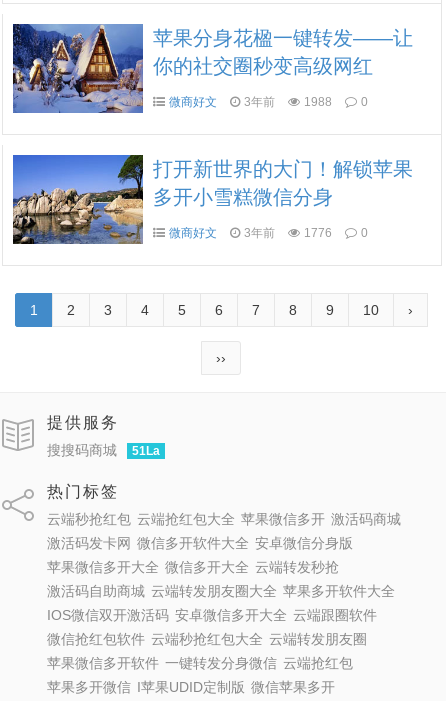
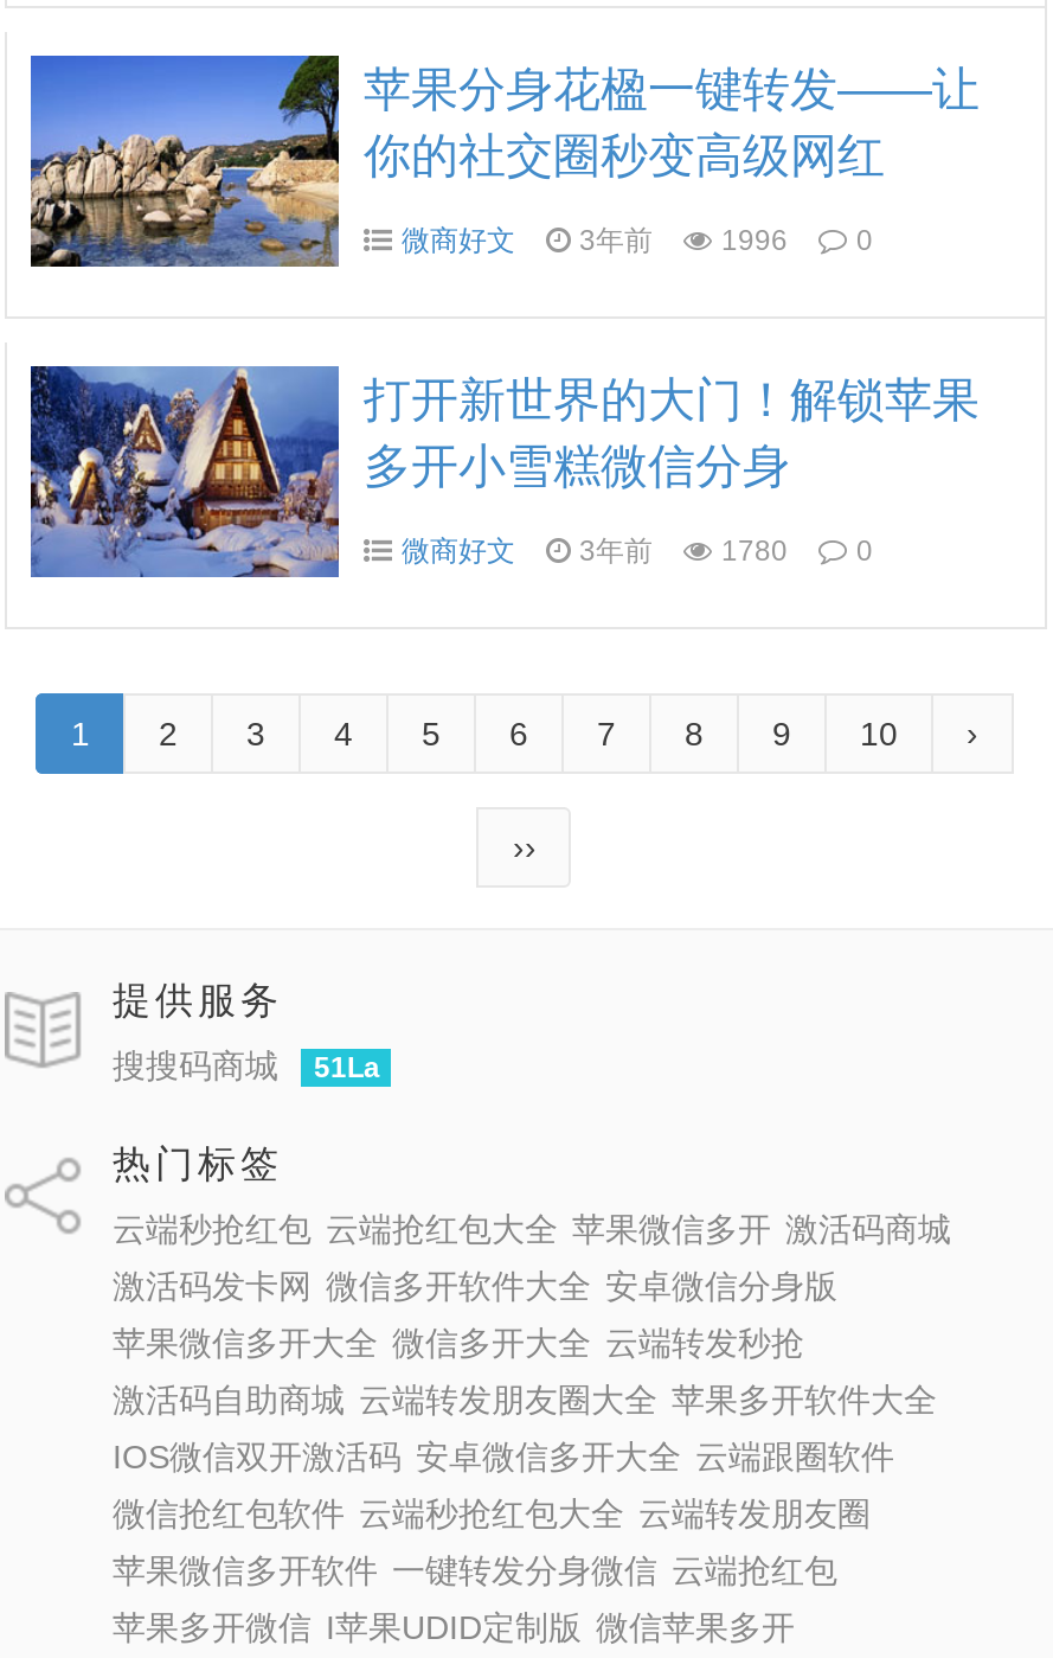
moved [12,23,144,114] -> [28,364,341,580]: [image]
[304,95,332,109] 1988 -> [721,224,788,257] 1996
moved [12,154,144,245] -> [28,53,341,269]: [image]
[304,226,332,240] 1776 -> [721,534,788,568] 1780

